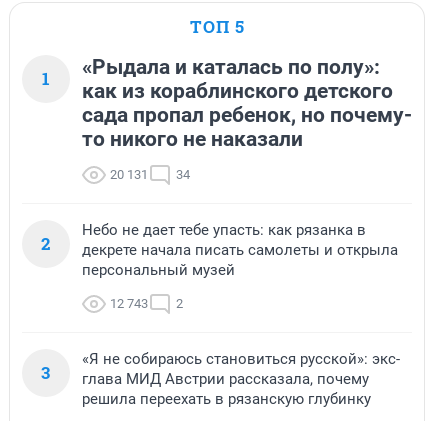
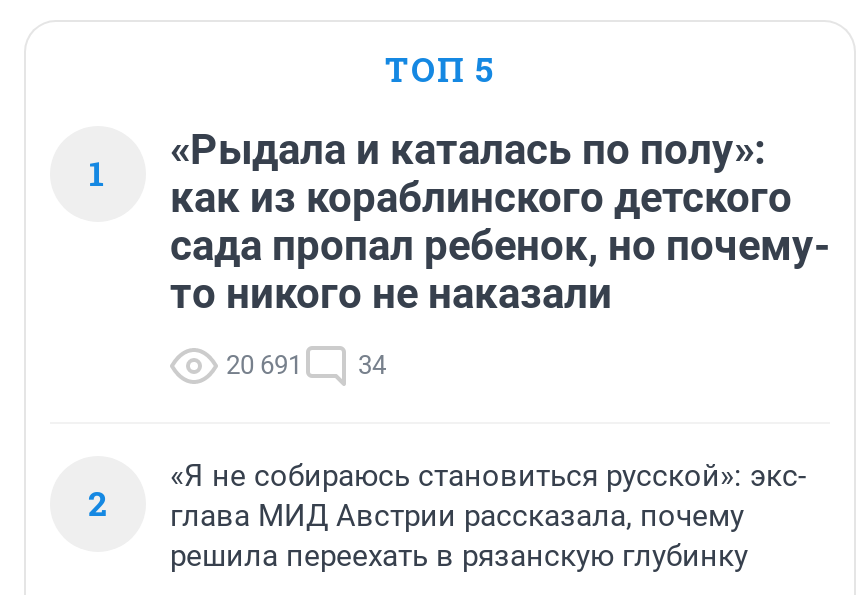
[110,167,190,182] 20 131 34 -> [226,349,386,379] 20 691 34
[41,221,398,384] Небо не дает тебе упасть: как рязанка в | декрете начала писать самолеты и открыла | персональный музей | 12 743 | 2 | 3 -> none

